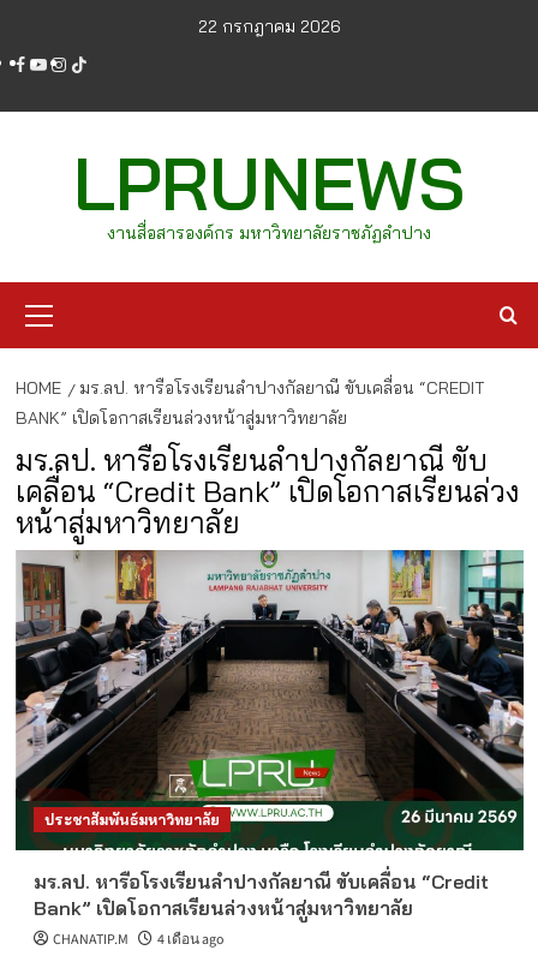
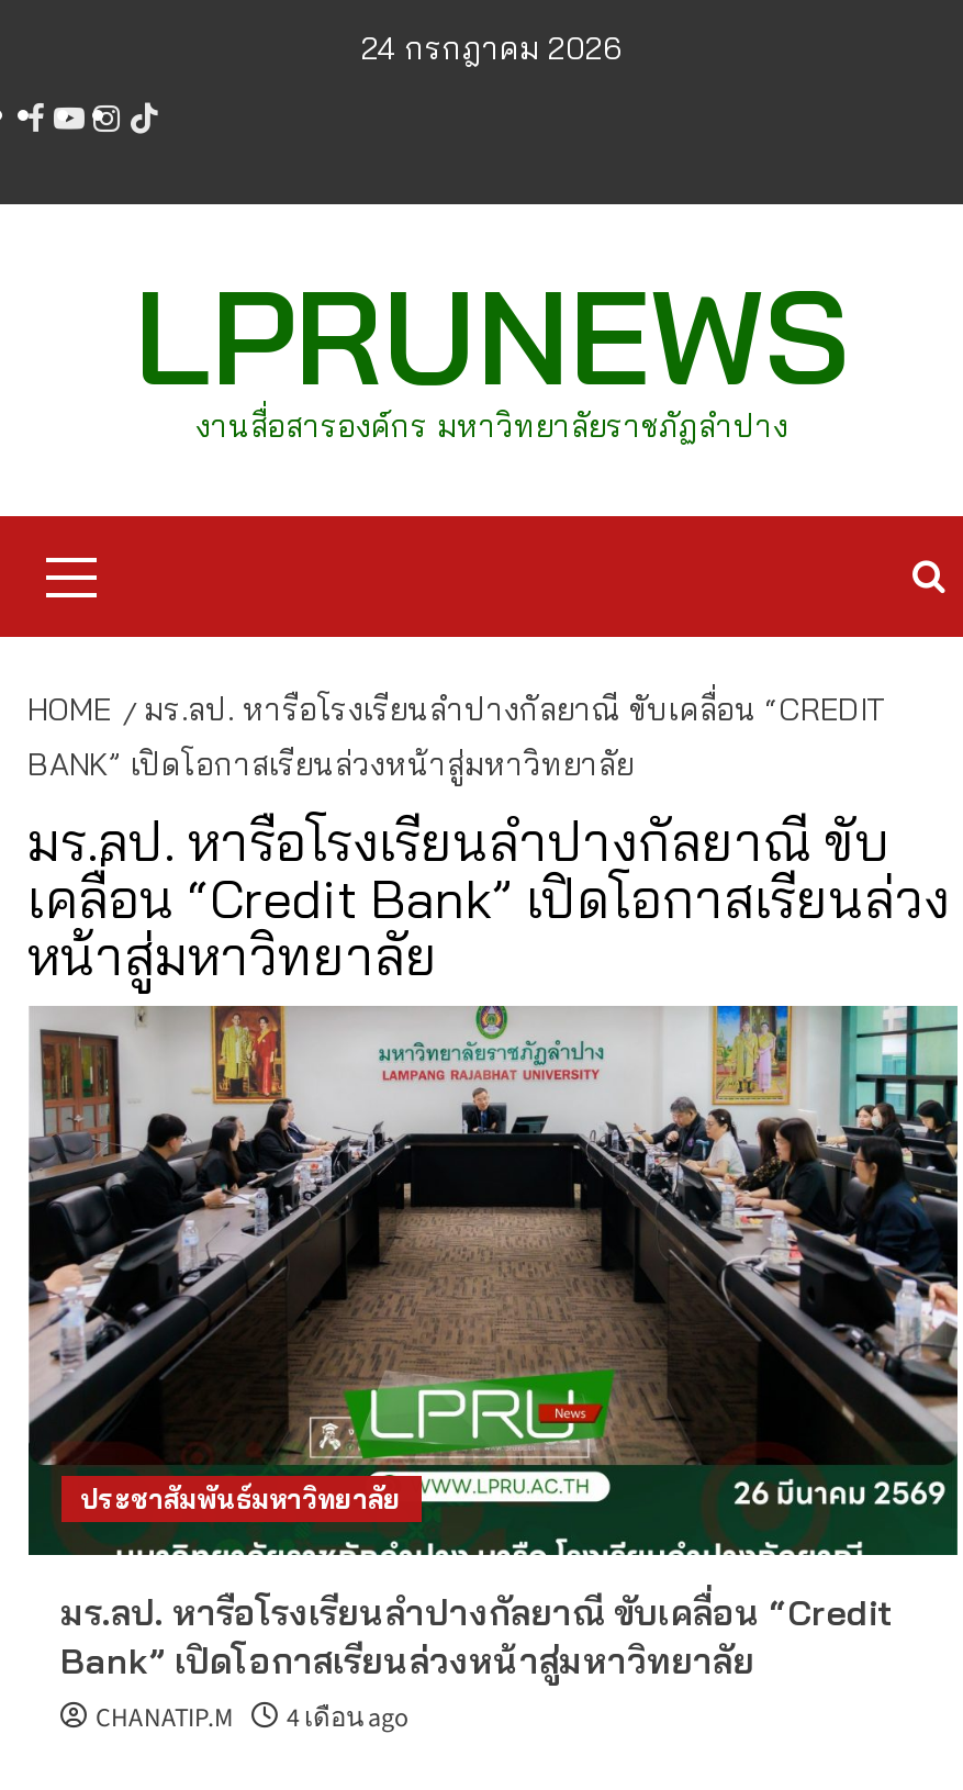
[198,16,340,37] 22 กรกฎาคม 2026 -> [361,29,623,68] 24 กรกฎาคม 2026

